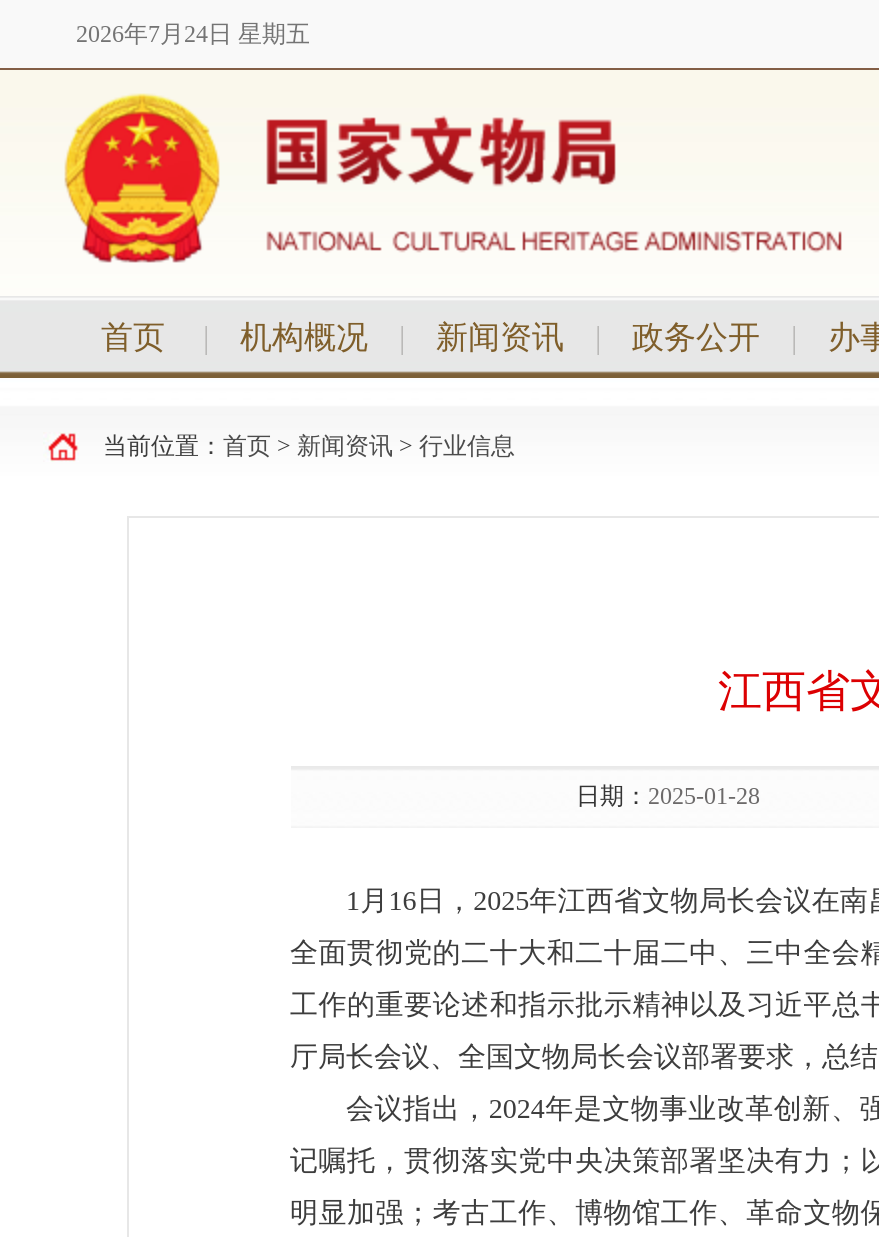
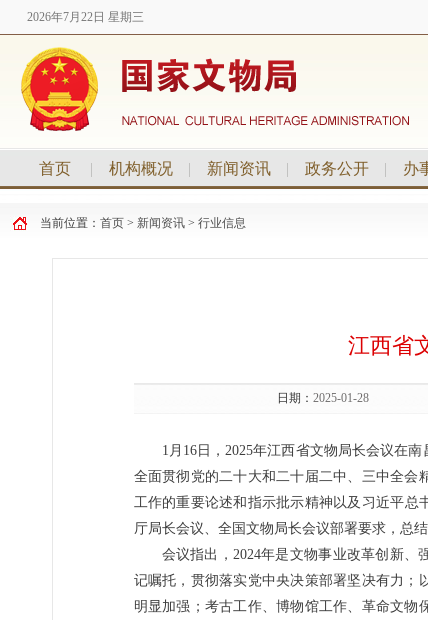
[76,20,310,48] 2026年7月24日 星期五 -> [26,10,143,24] 2026年7月22日 星期三

